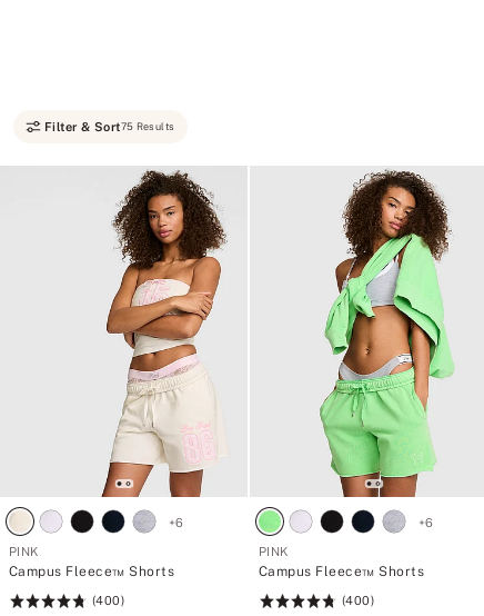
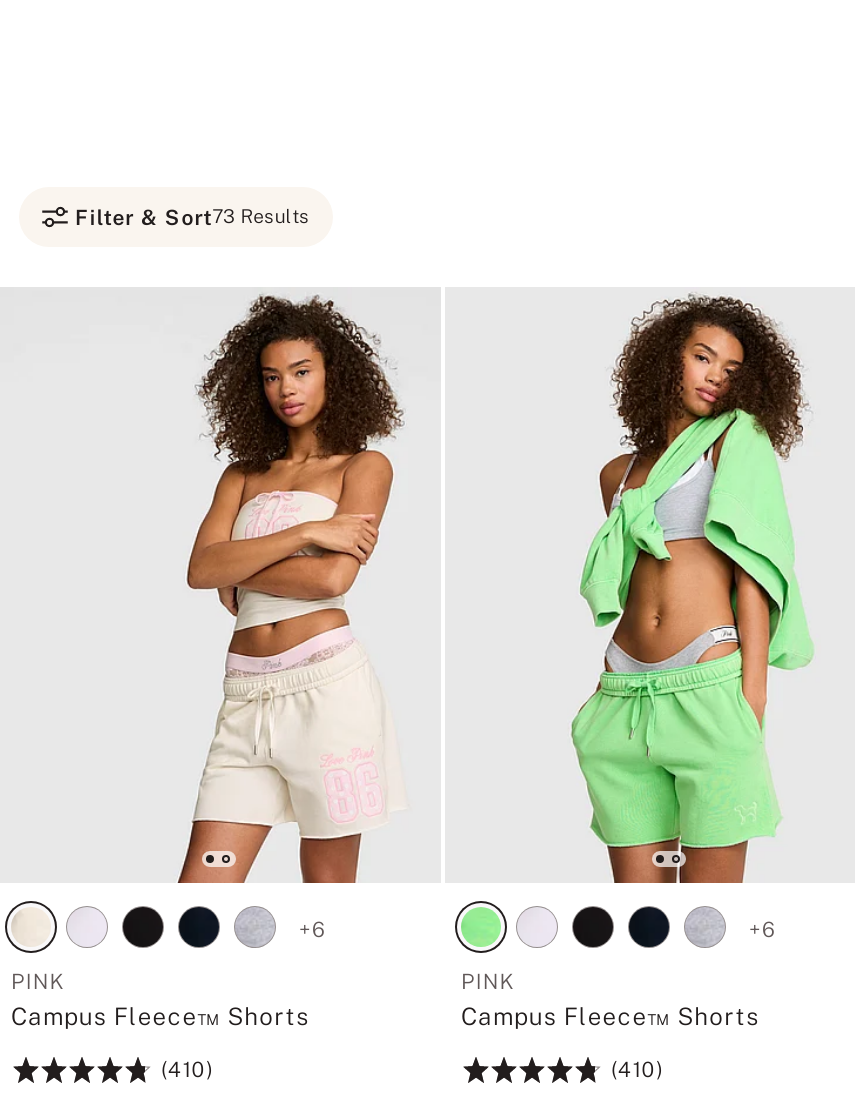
[44,120,175,133] Filter & Sort75 Results -> [75,205,310,229] Filter & Sort73 Results
[92,593,124,607] (400) -> [161,1056,213,1080] (410)
[342,593,374,607] (400) -> [611,1056,663,1080] (410)

